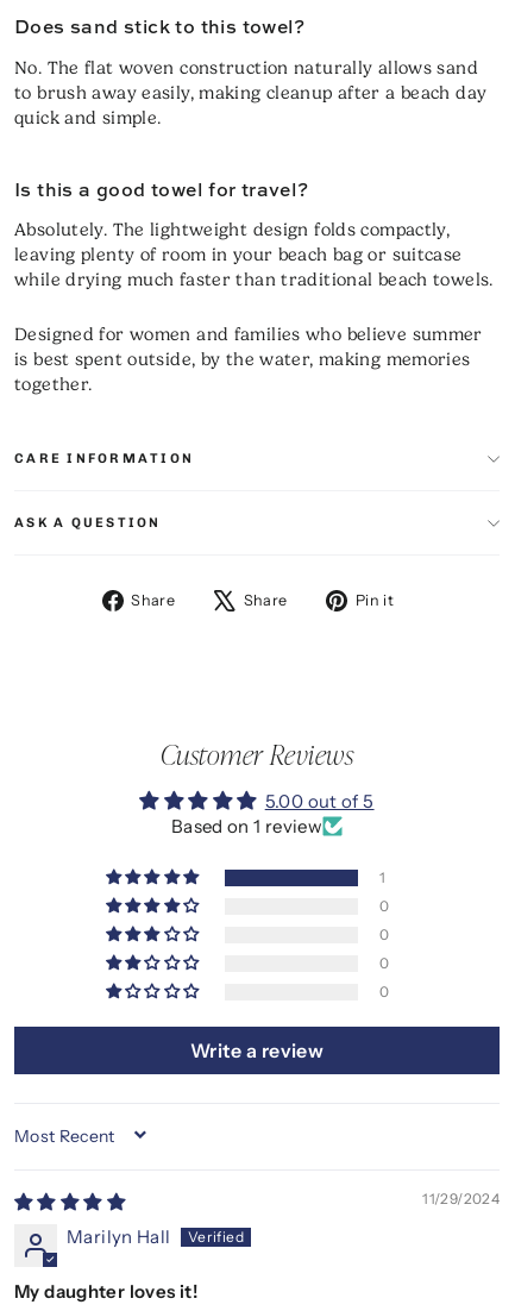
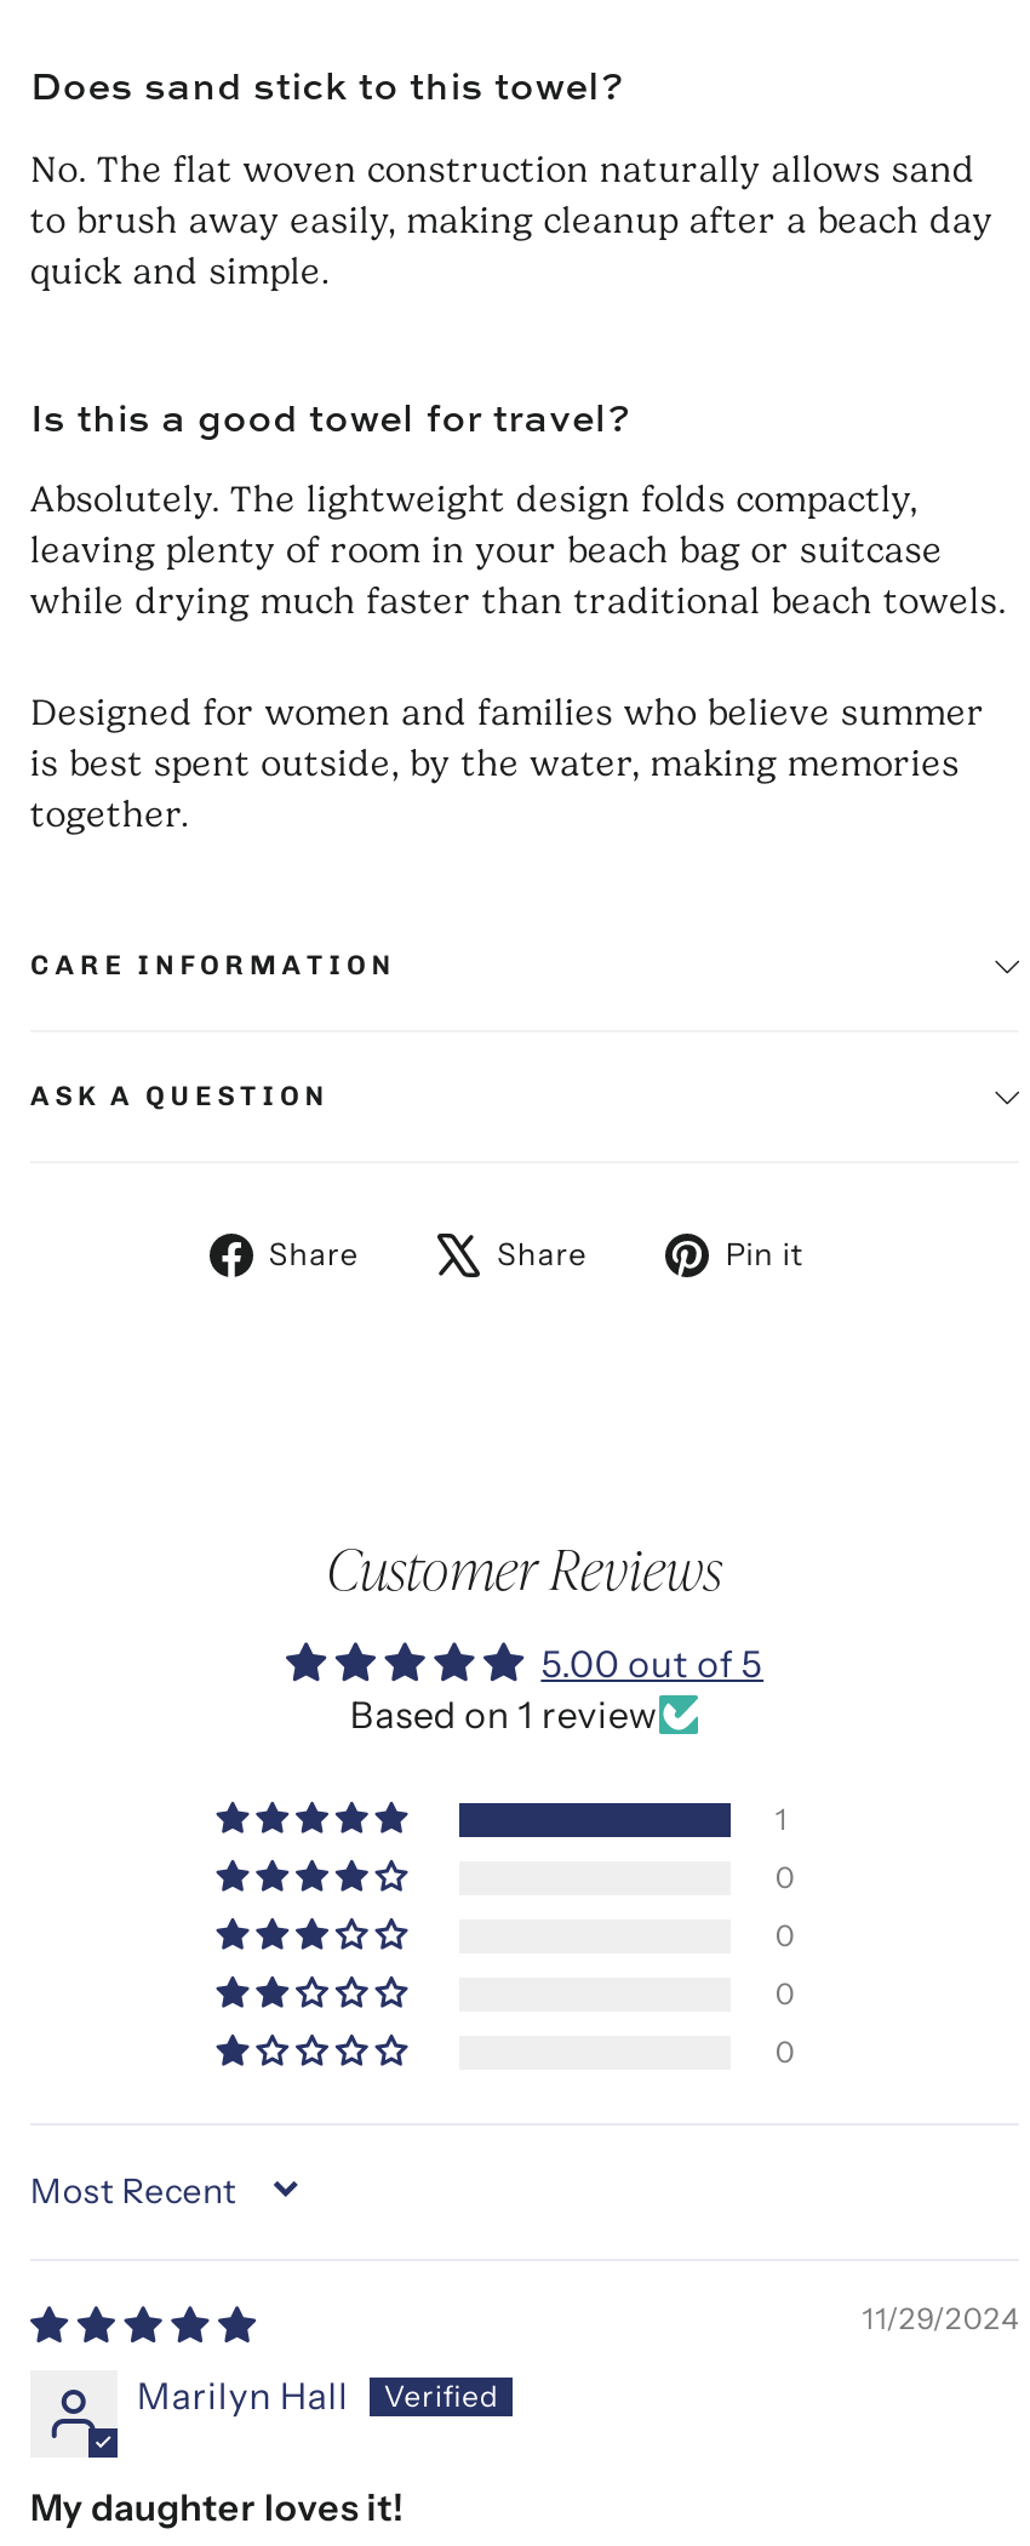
[190,1038,324,1062] Write a review -> none

